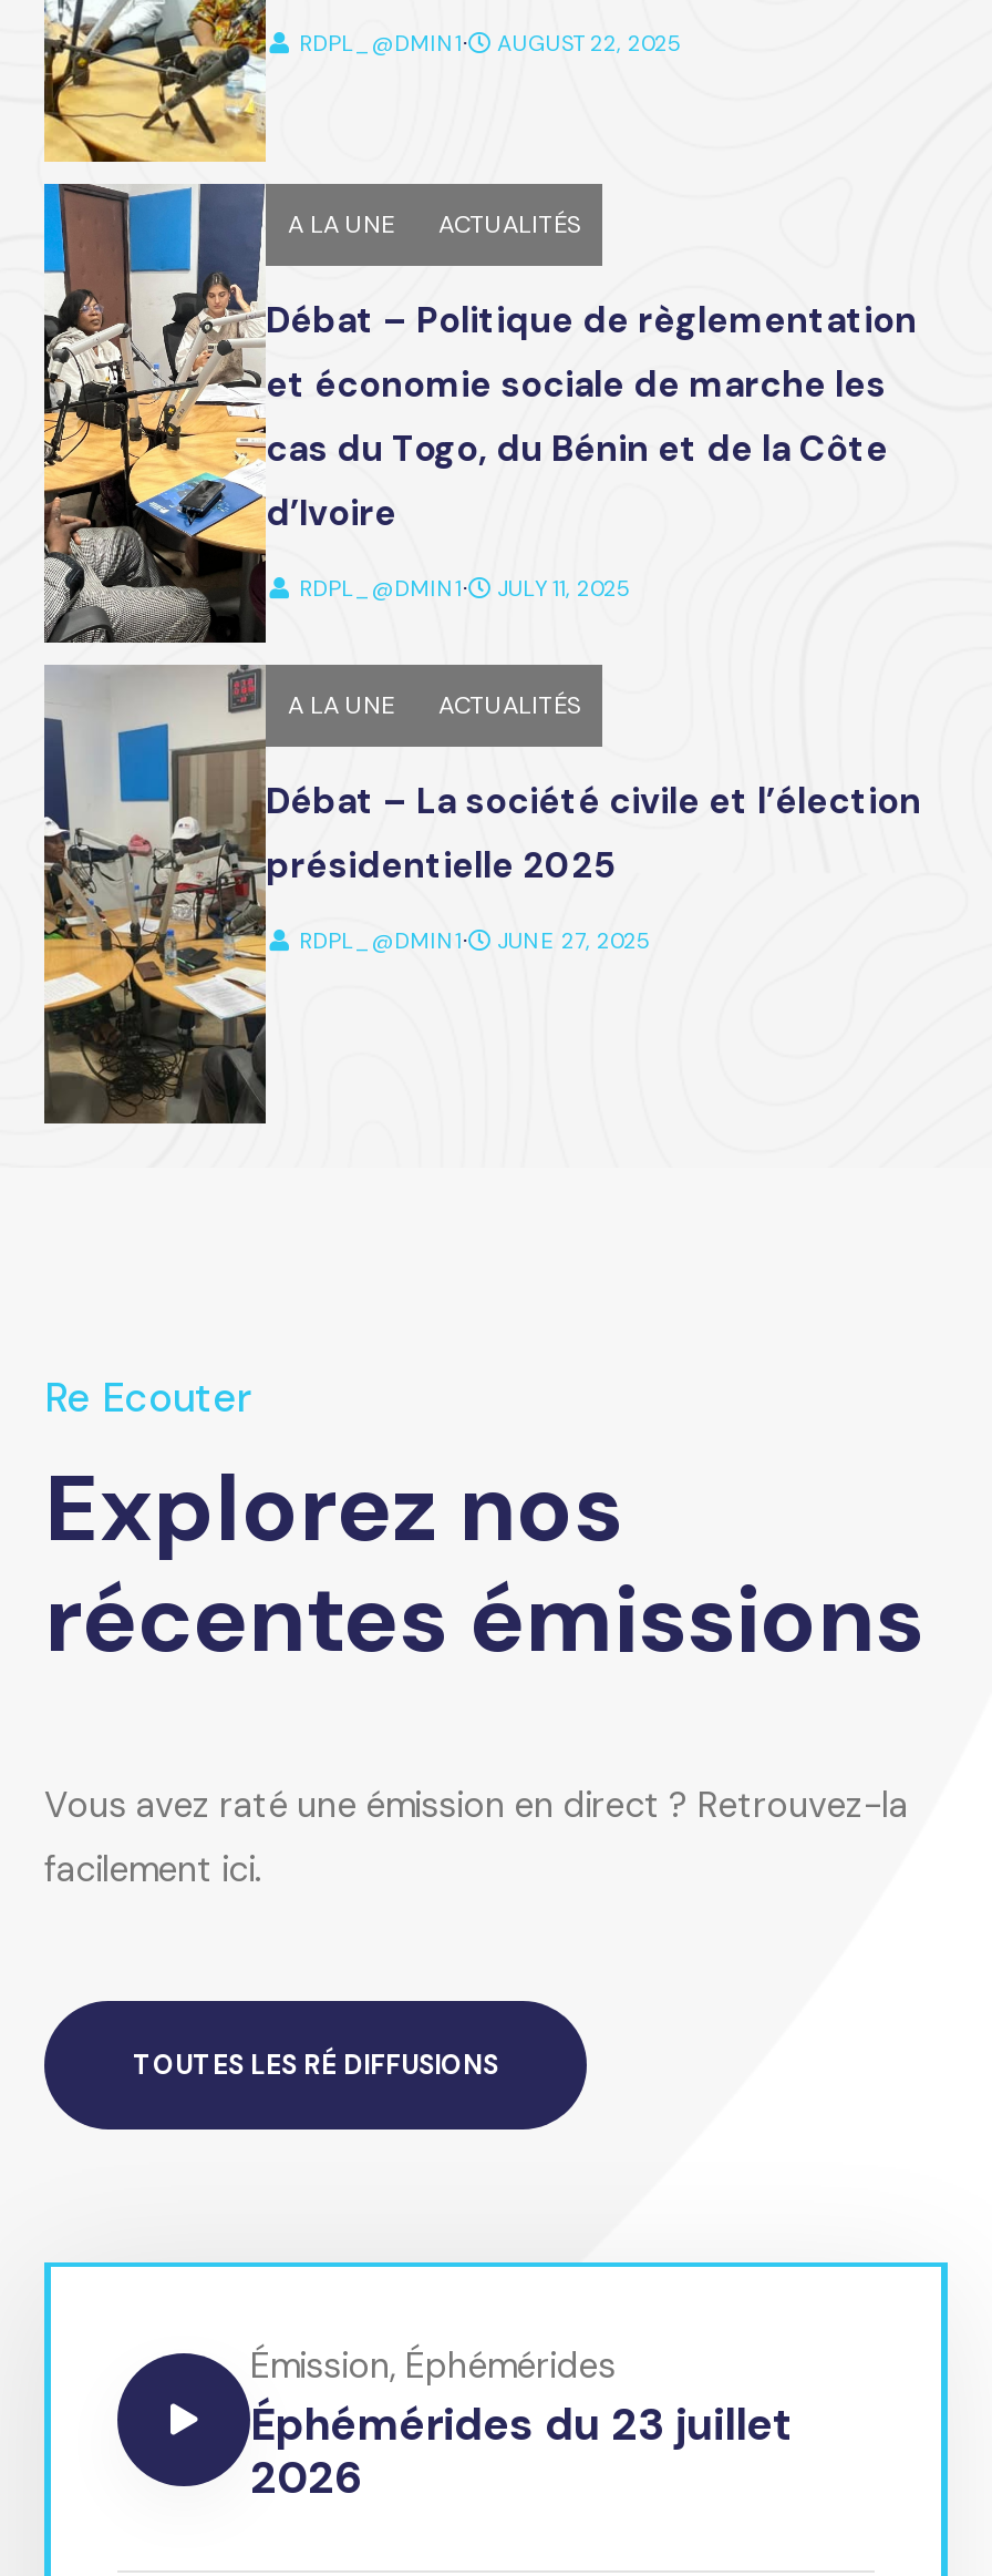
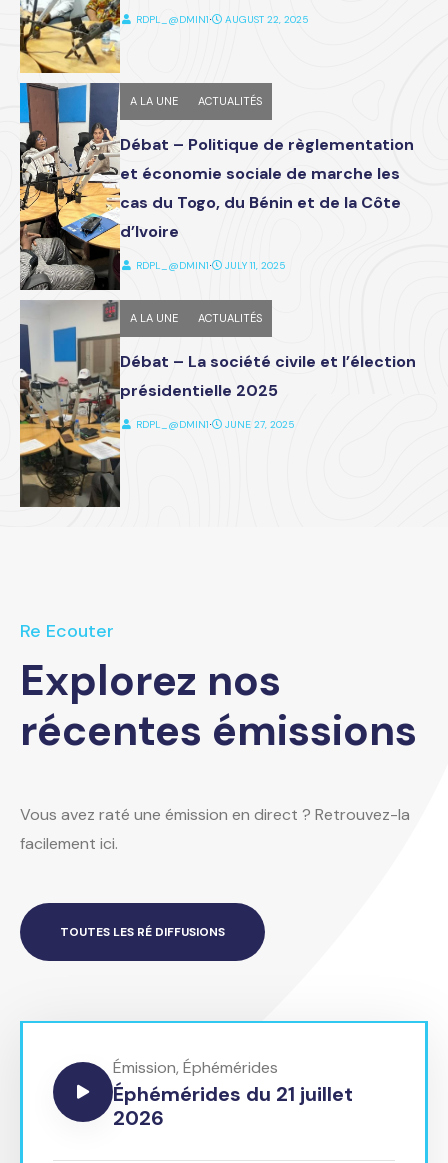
[250,2396,793,2453] Éphémérides du 23 juillet -> [113,1081,353,1107] Éphémérides du 21 juillet

